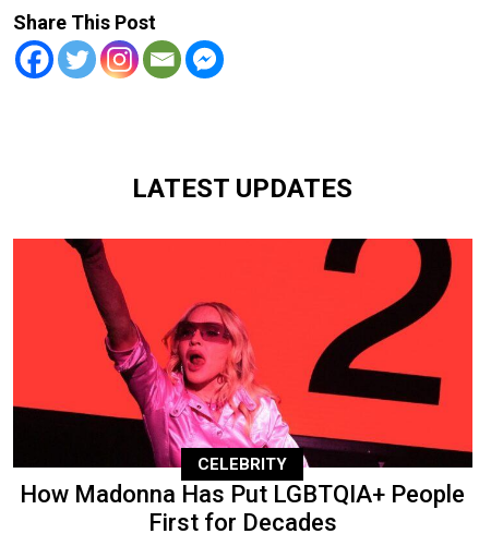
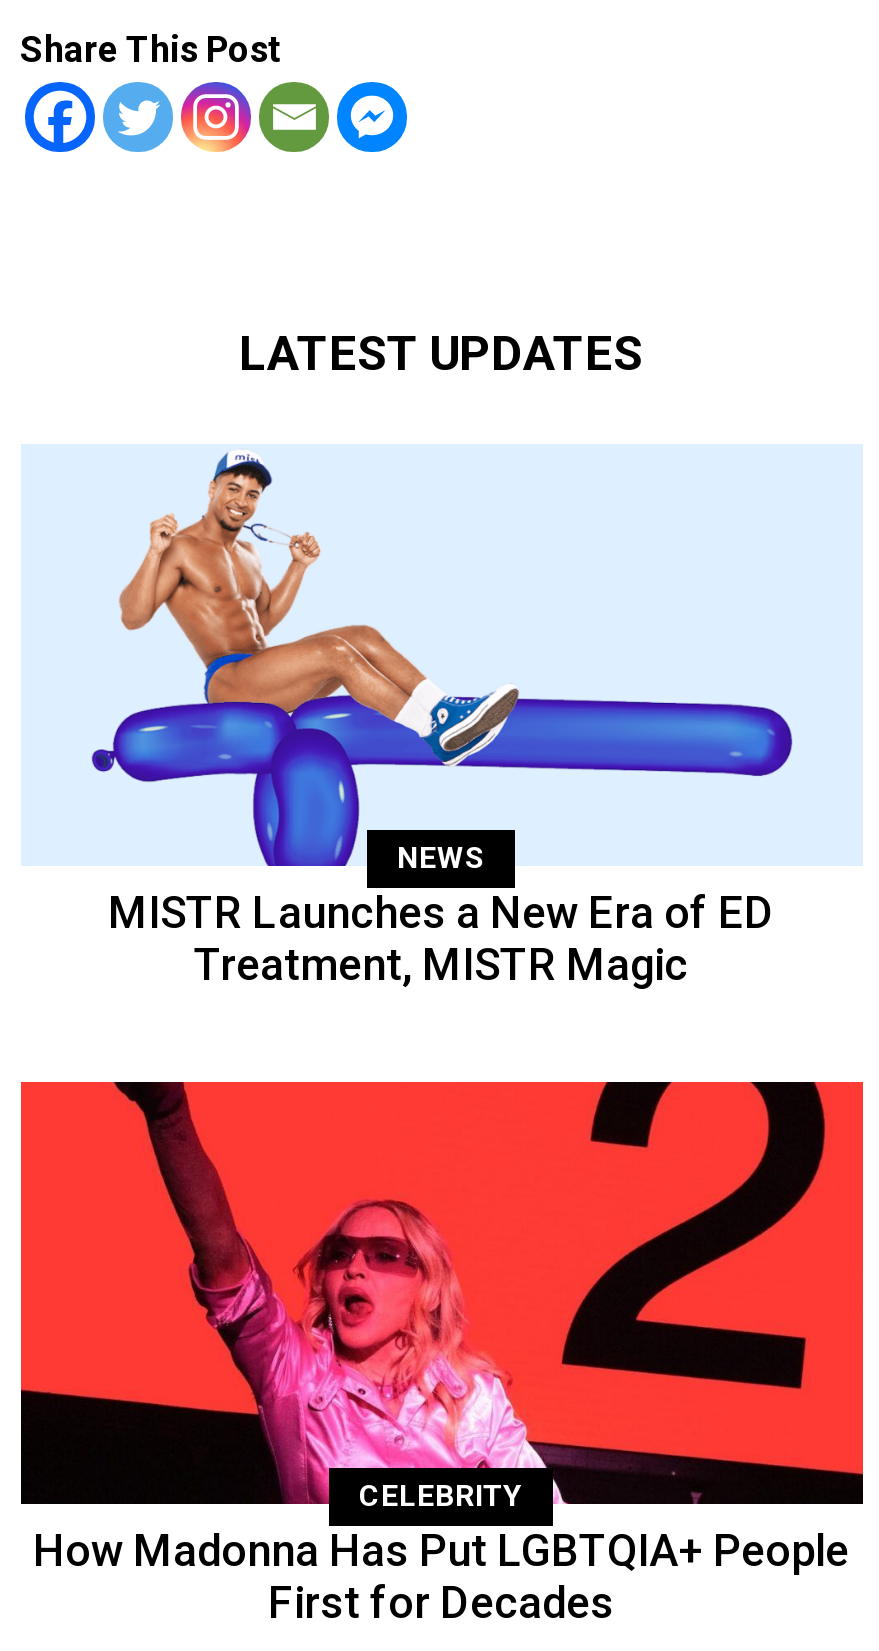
none -> [23,447,861,990] [image] | NEWS | MISTR Launches a New Era of ED | Treatment, MISTR Magic

